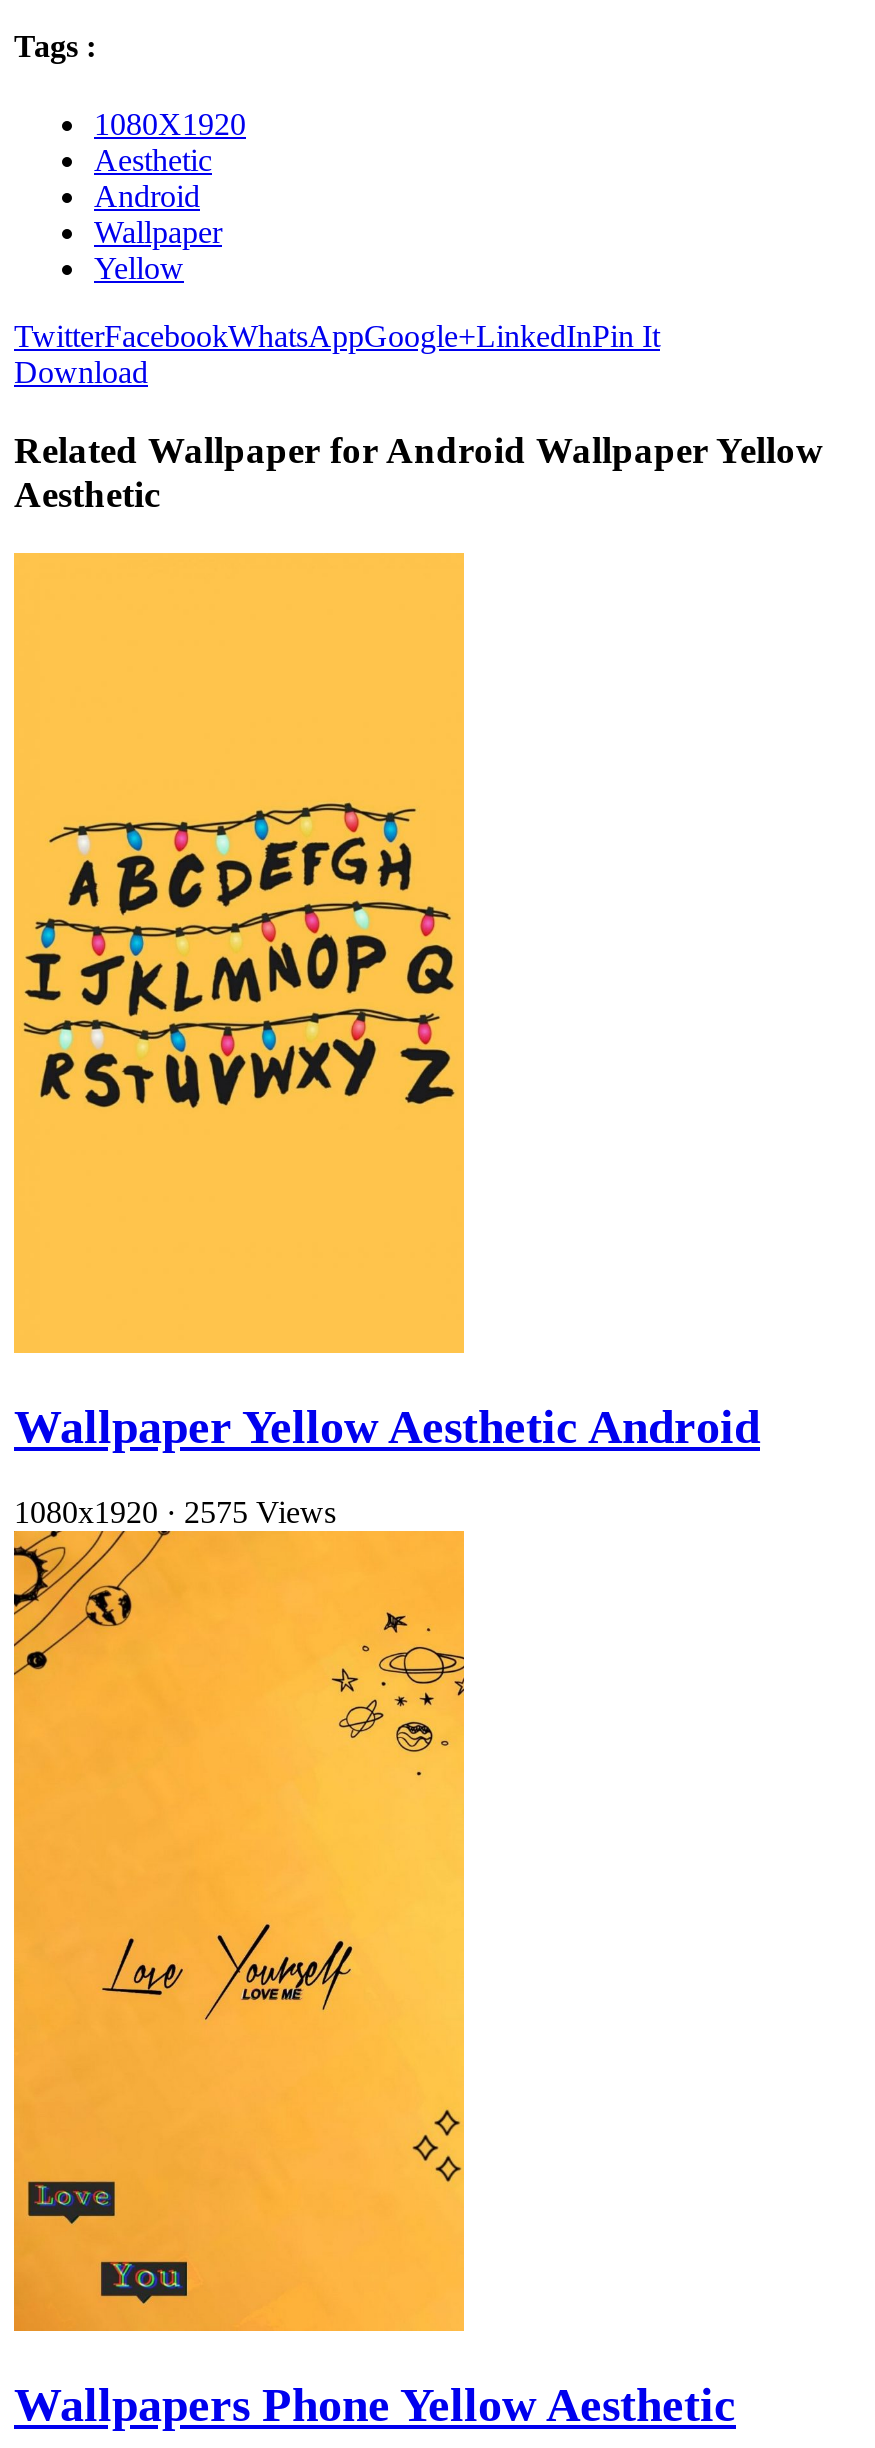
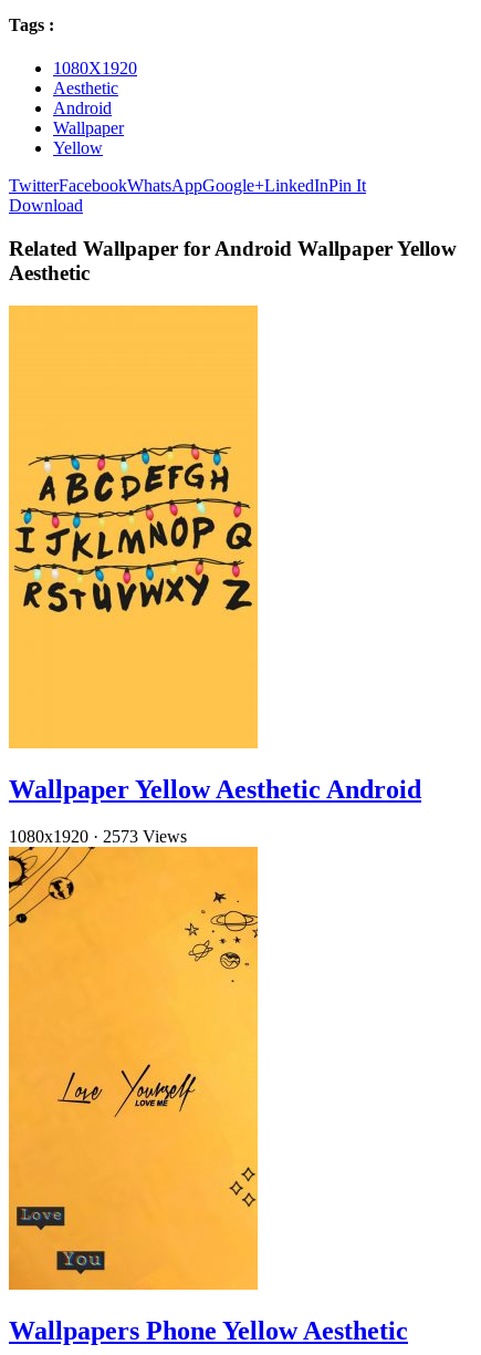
[14,1495,336,1529] 1080x1920 · 2575 Views -> [9,827,187,846] 1080x1920 · 2573 Views

